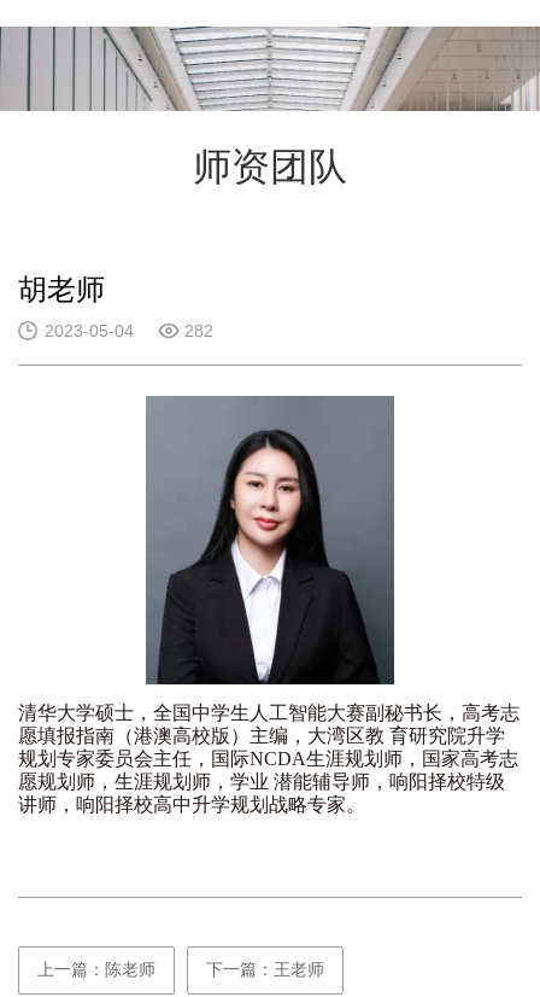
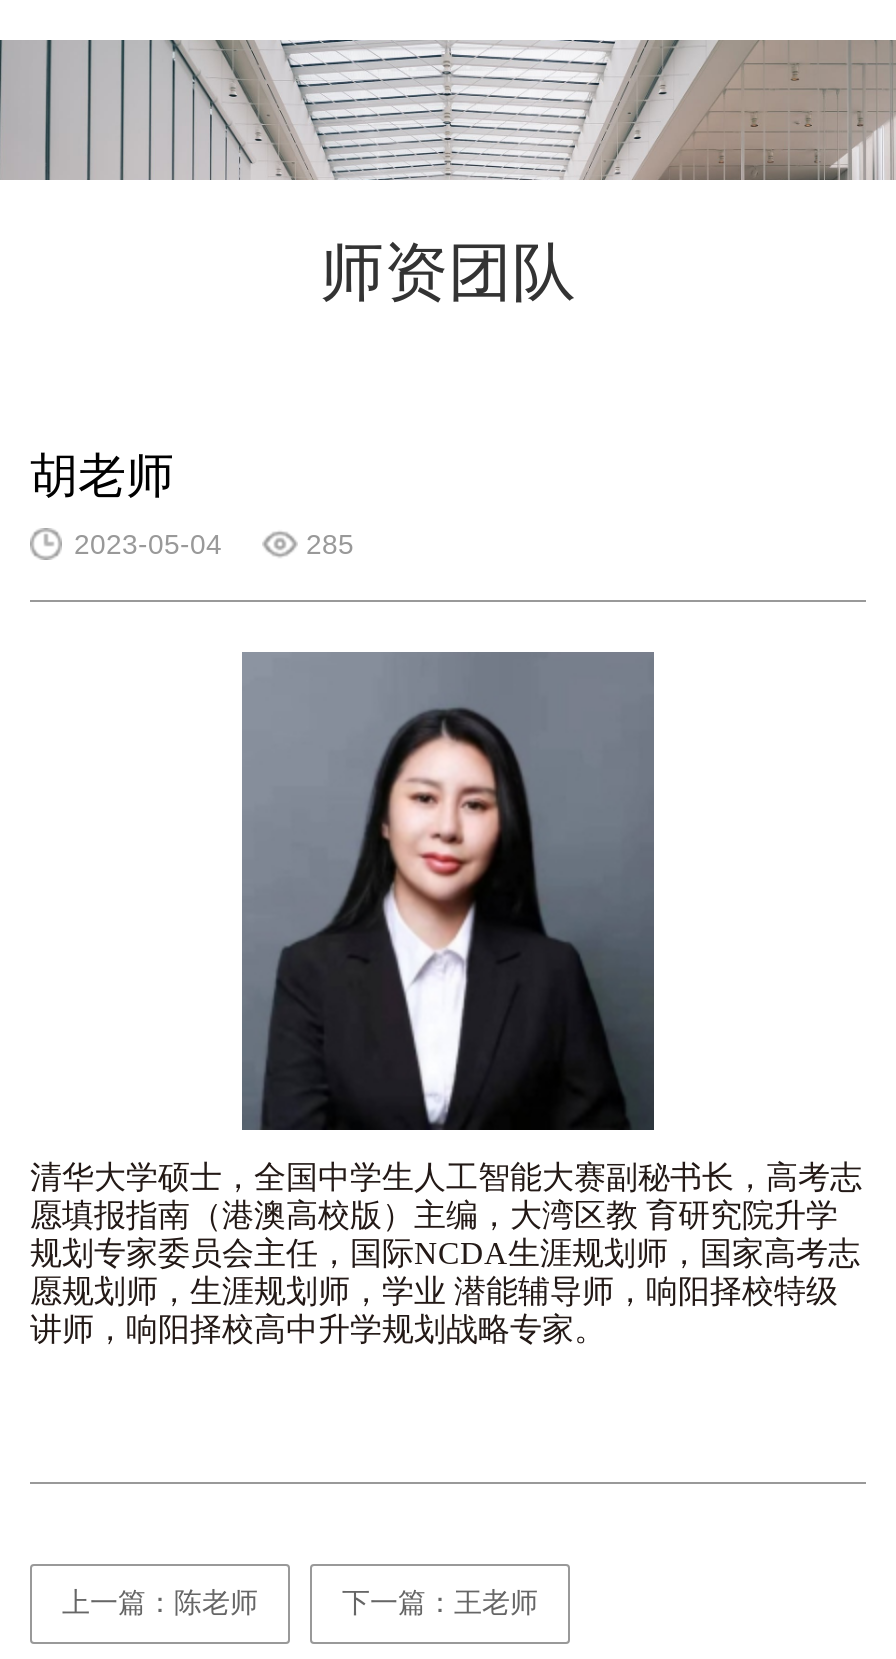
[184,321,213,340] 282 -> [306,528,354,560] 285

